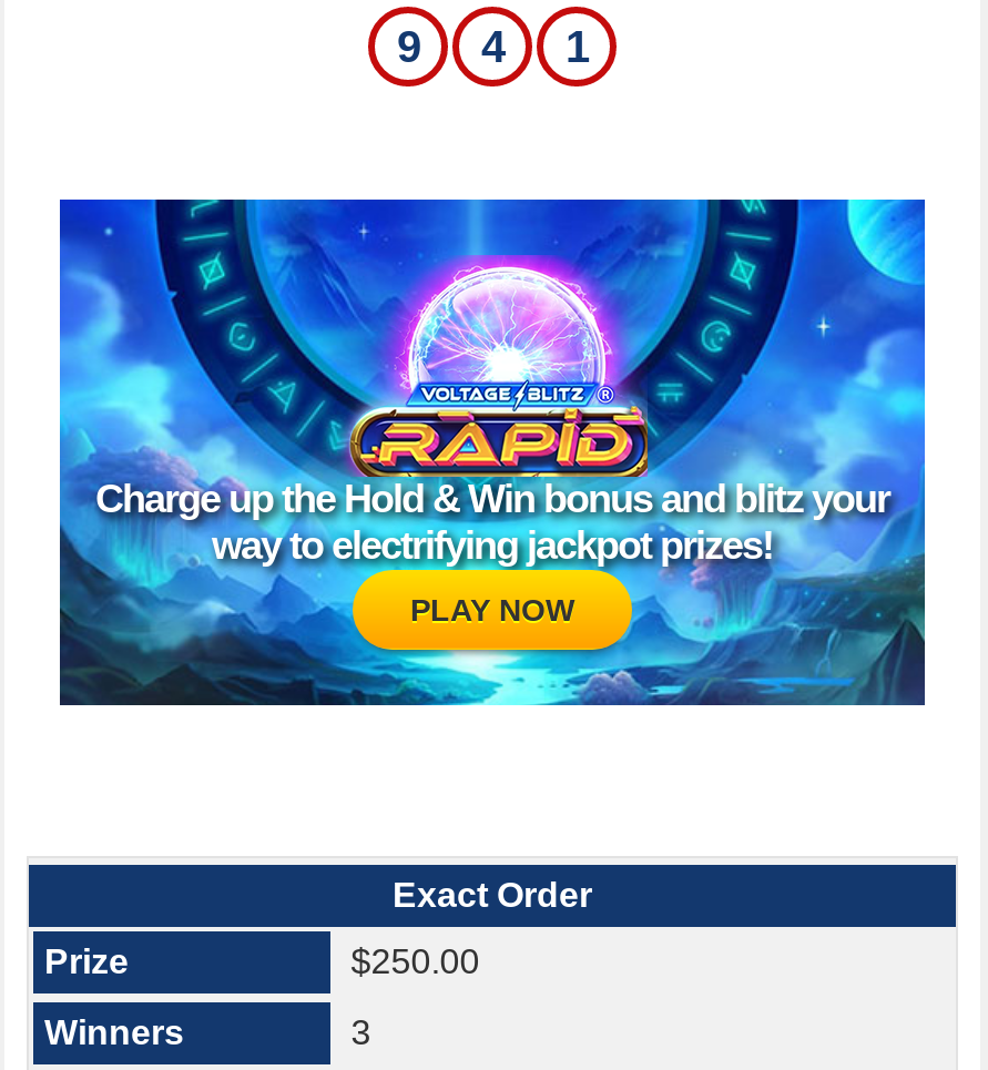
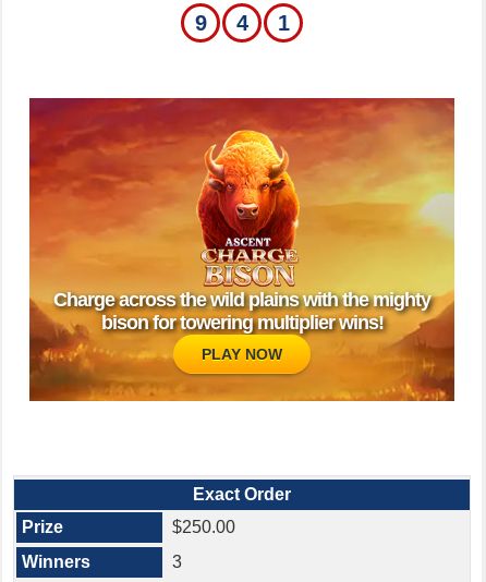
[58,197,927,707] [image] | Charge up the Hold & Win bonus and blitz your | way to electrifying jackpot prizes! -> [28,97,455,402] [image] | Charge across the wild plains with the mighty | bison for towering multiplier wins!

